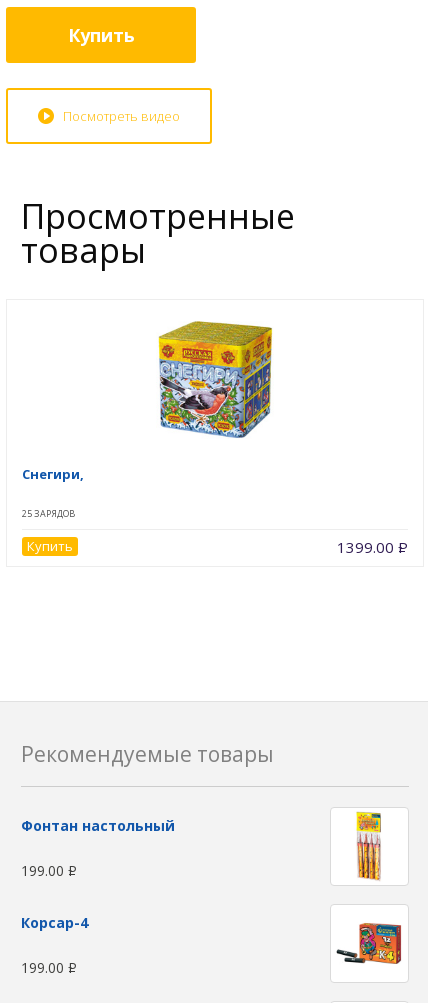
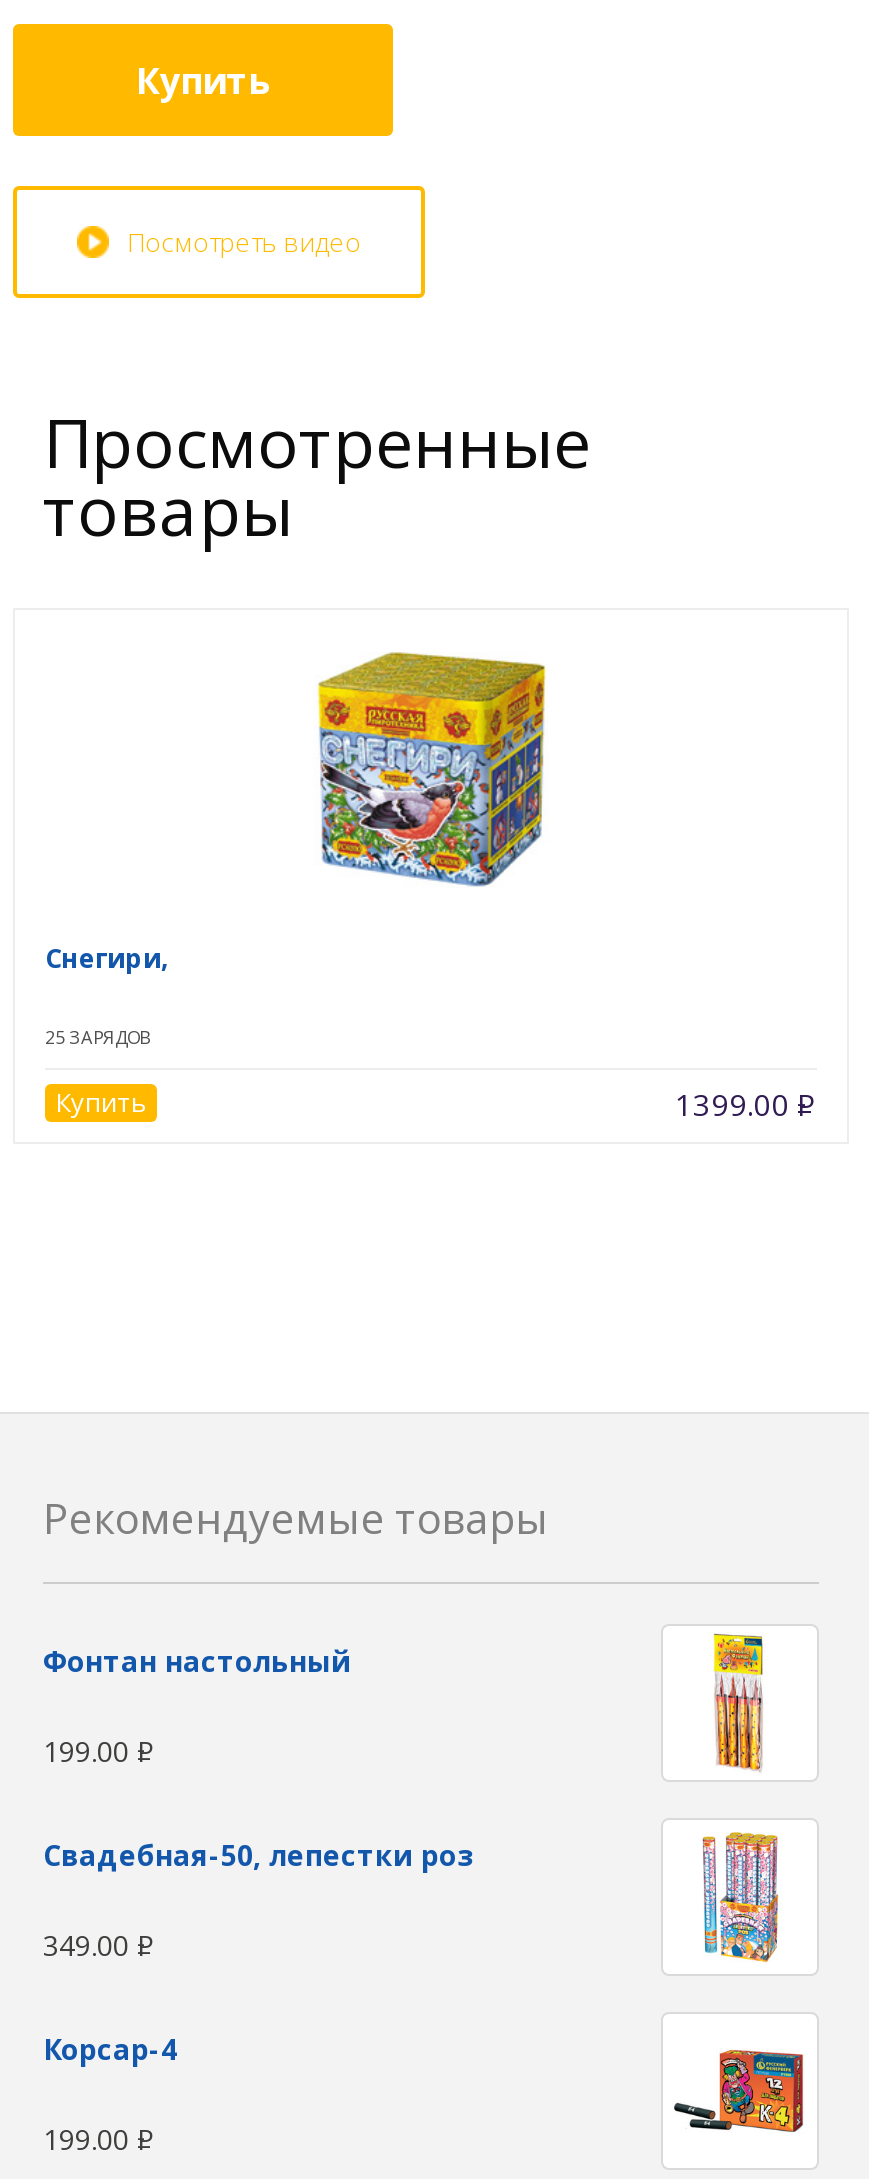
none -> [43,1836,473,1964] Свадебная-50, лепестки роз | 349.00 Р
none -> [701,1830,779,1962] [image]

